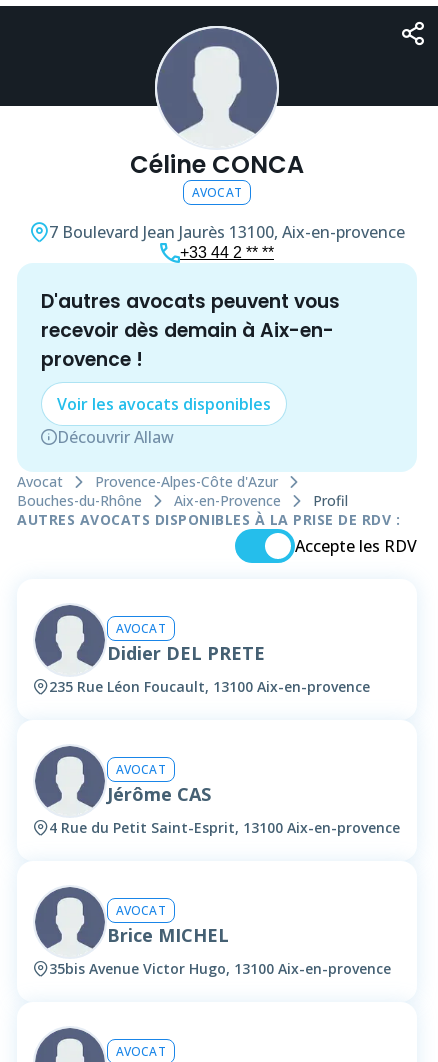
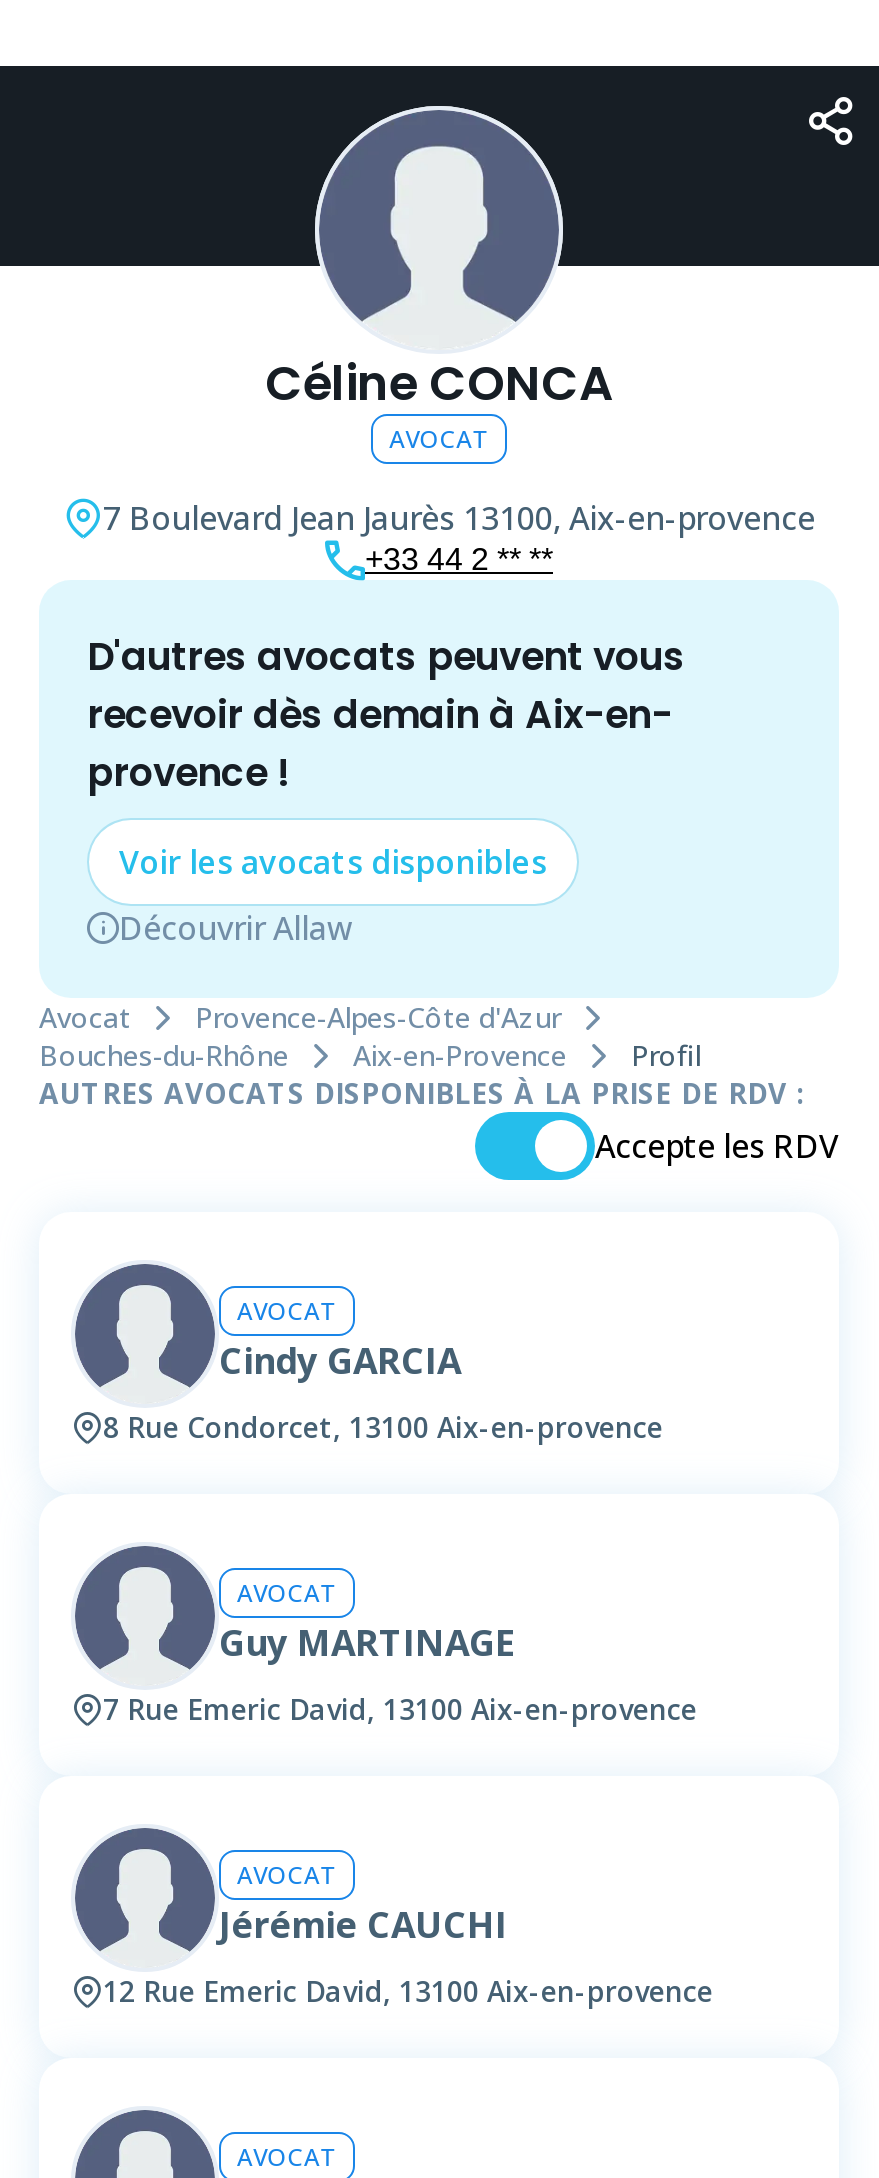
[107,641,265,665] Didier DEL PRETE -> [219,1336,461,1384] Cindy GARCIA
[49,677,370,696] 235 Rue Léon Foucault, 13100 Aix-en-provence -> [103,1409,663,1447] 8 Rue Condorcet, 13100 Aix-en-provence
[107,782,211,806] Jérôme CAS -> [219,1618,517,1666] Guy MARTINAGE
[49,818,400,837] 4 Rue du Petit Saint-Esprit, 13100 Aix-en-provence -> [103,1691,697,1729] 7 Rue Emeric David, 13100 Aix-en-provence
[107,923,229,947] Brice MICHEL -> [219,1900,507,1948] Jérémie CAUCHI
[49,959,391,978] 35bis Avenue Victor Hugo, 13100 Aix-en-provence -> [103,1973,713,2011] 12 Rue Emeric David, 13100 Aix-en-provence

